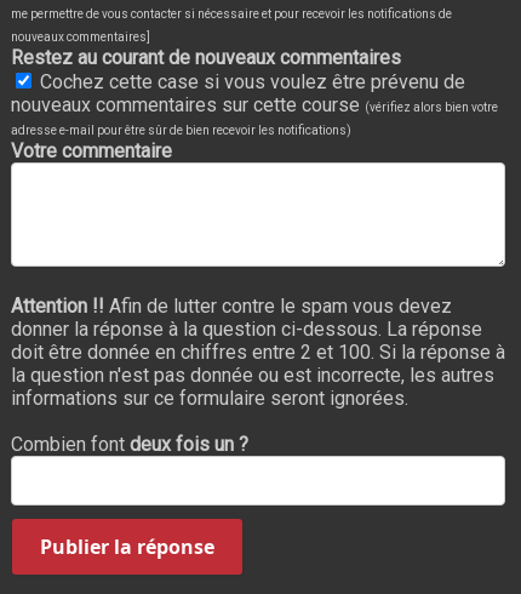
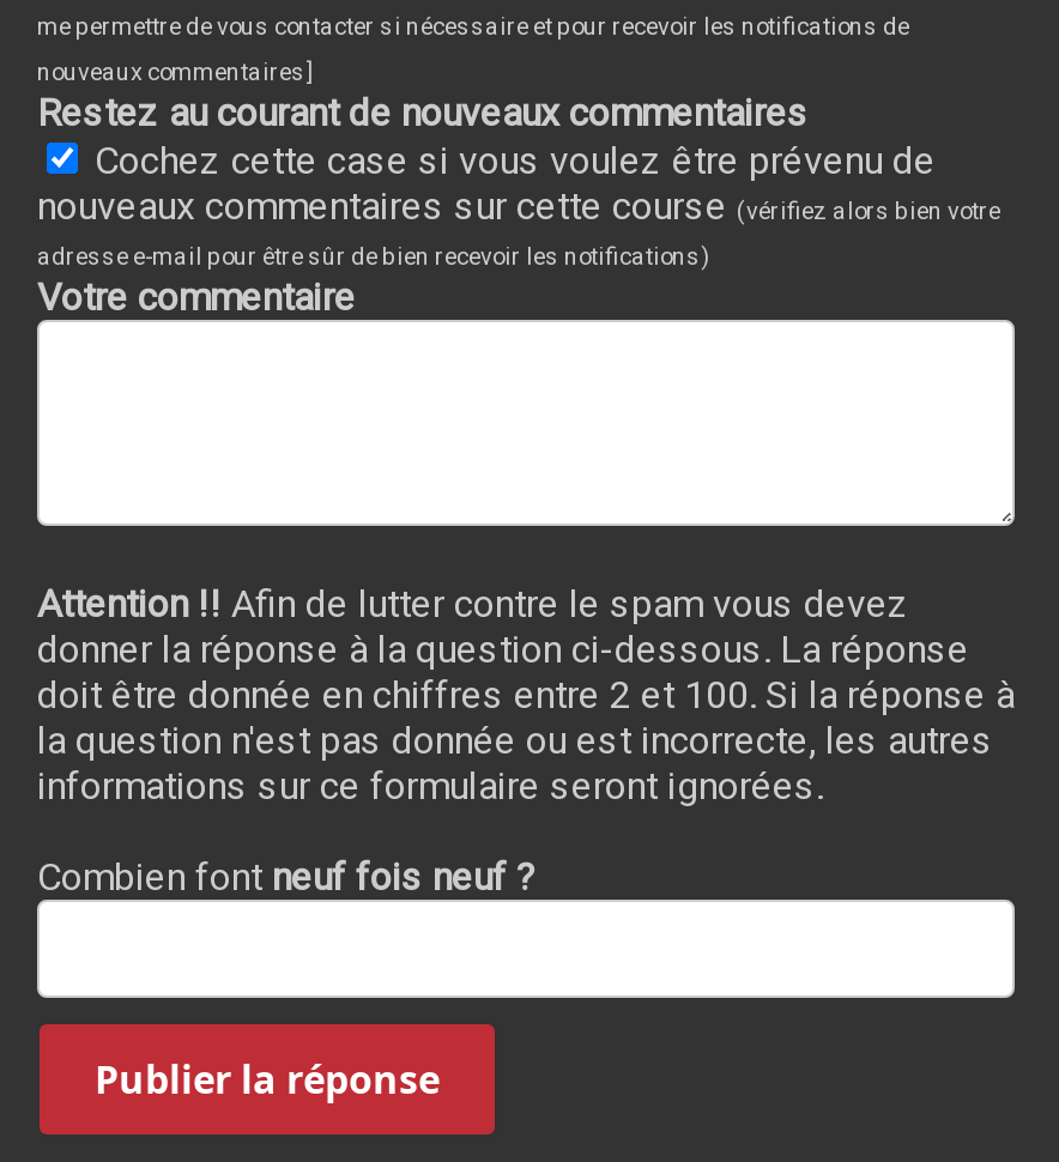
[11,433,248,456] Combien font deux fois un ? -> [37,854,535,899] Combien font neuf fois neuf ?

